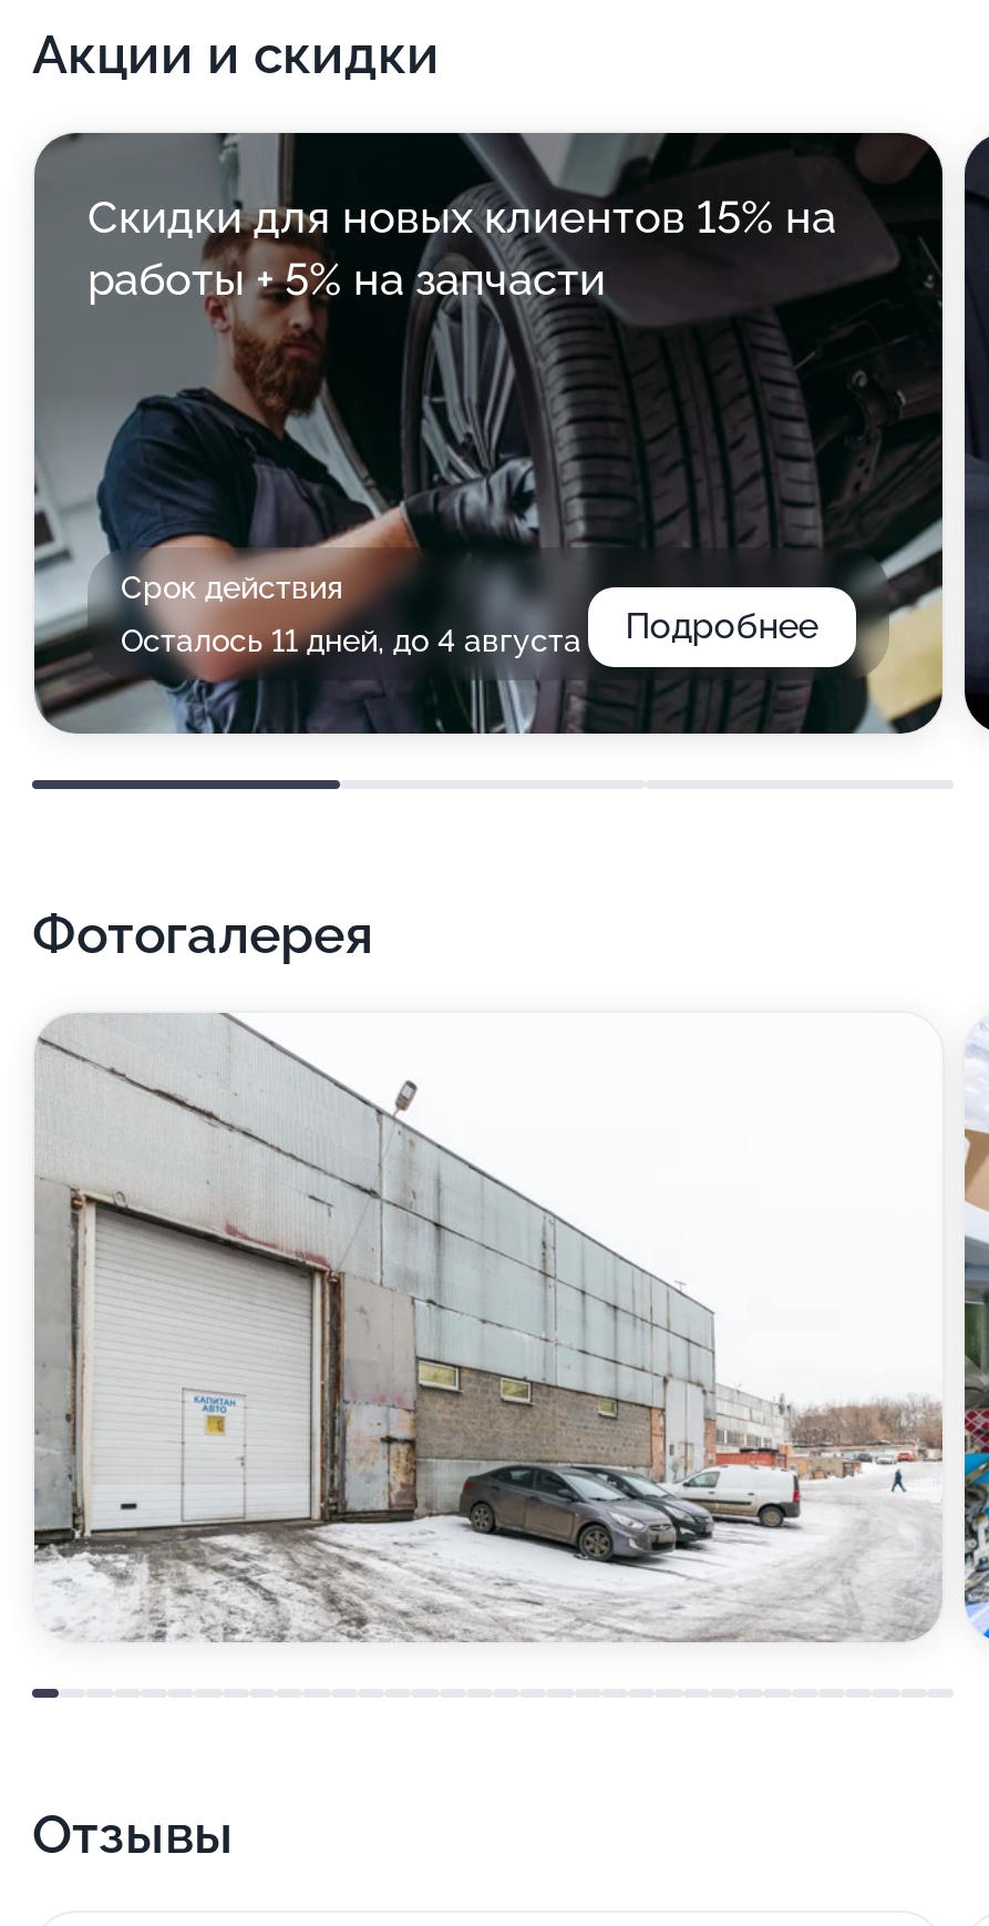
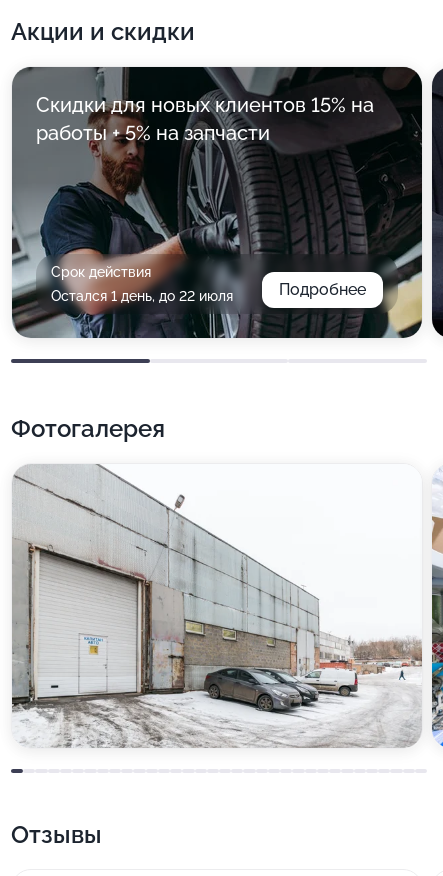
[121,623,581,658] Осталось 11 дней, до 4 августа -> [51,288,233,304] Остался 1 день, до 22 июля

